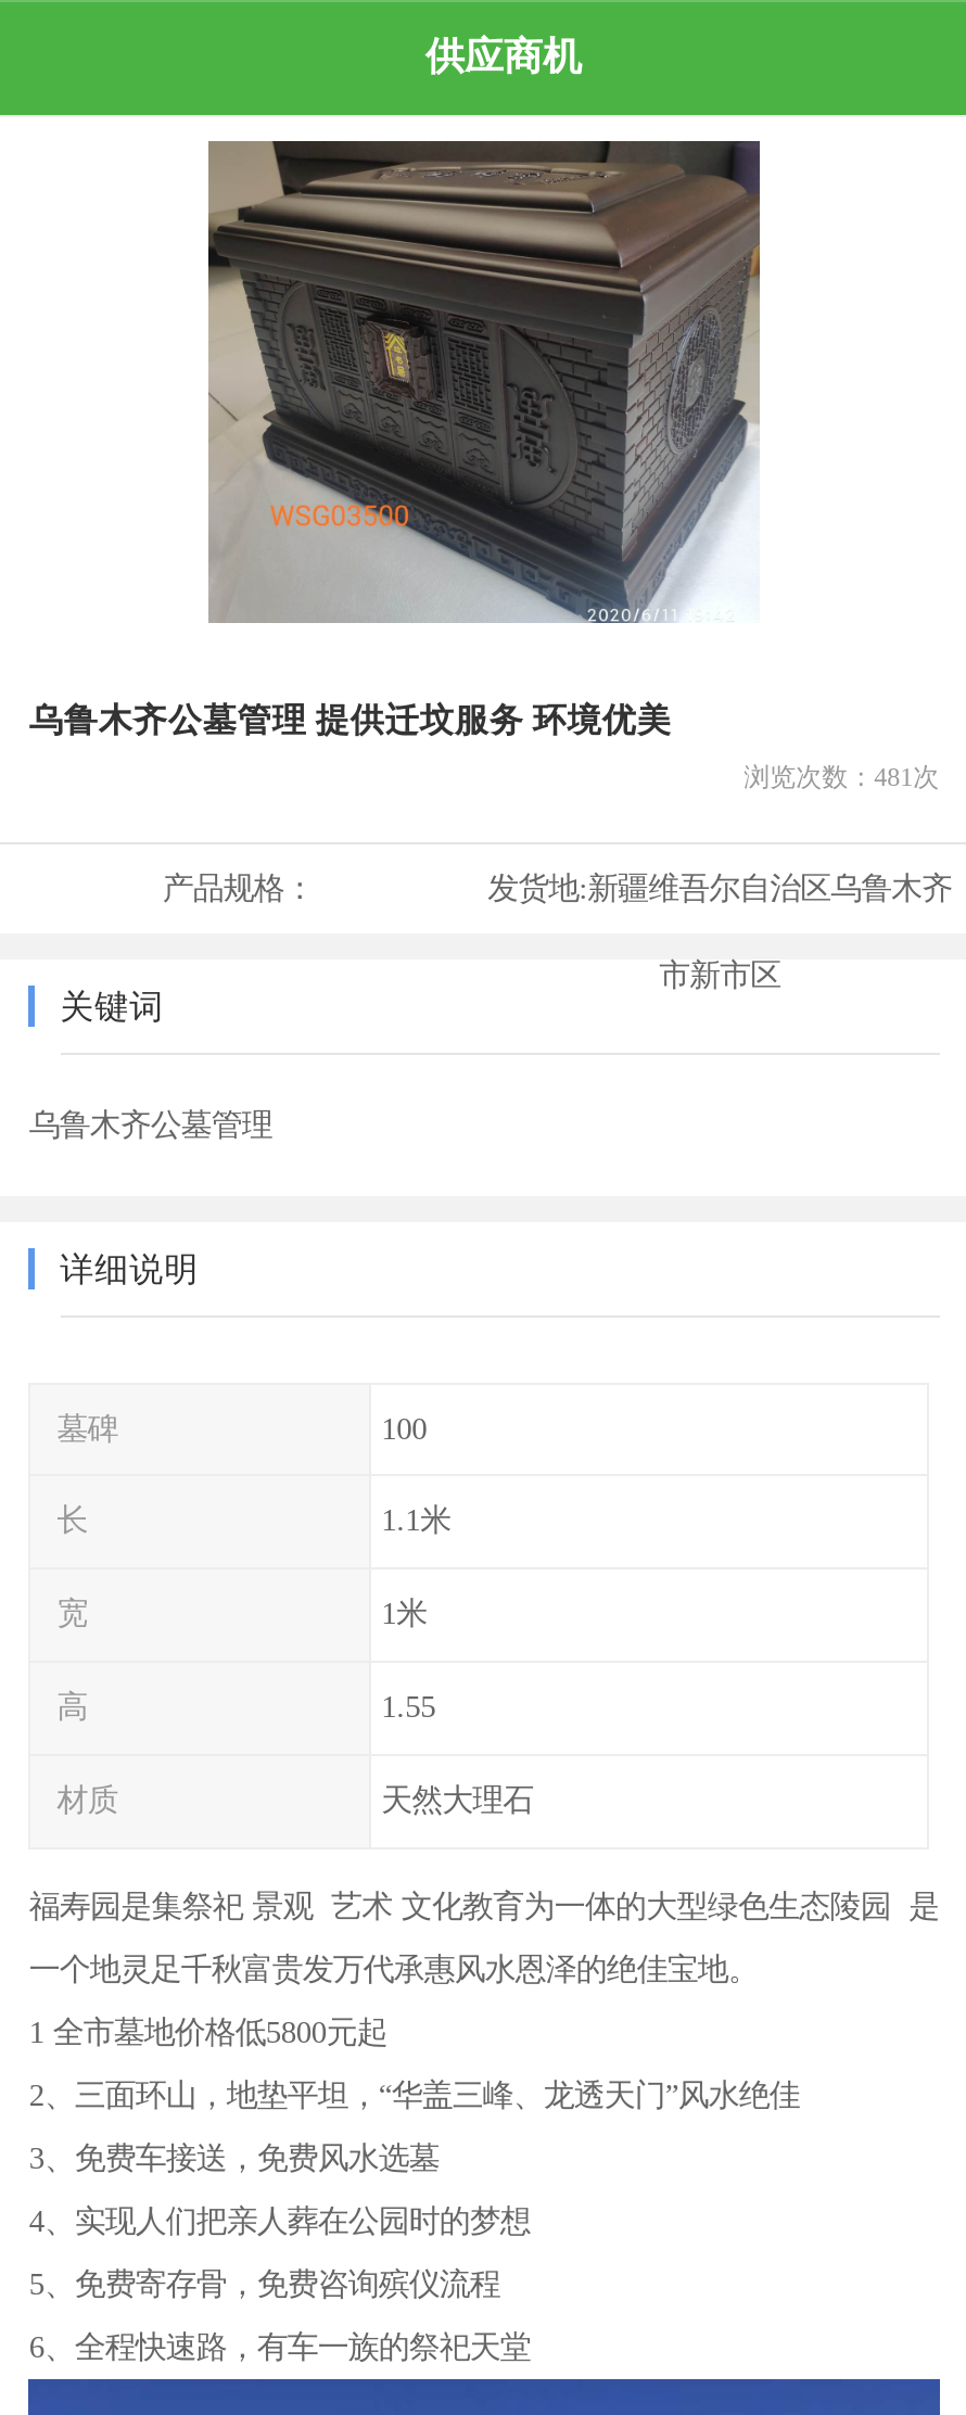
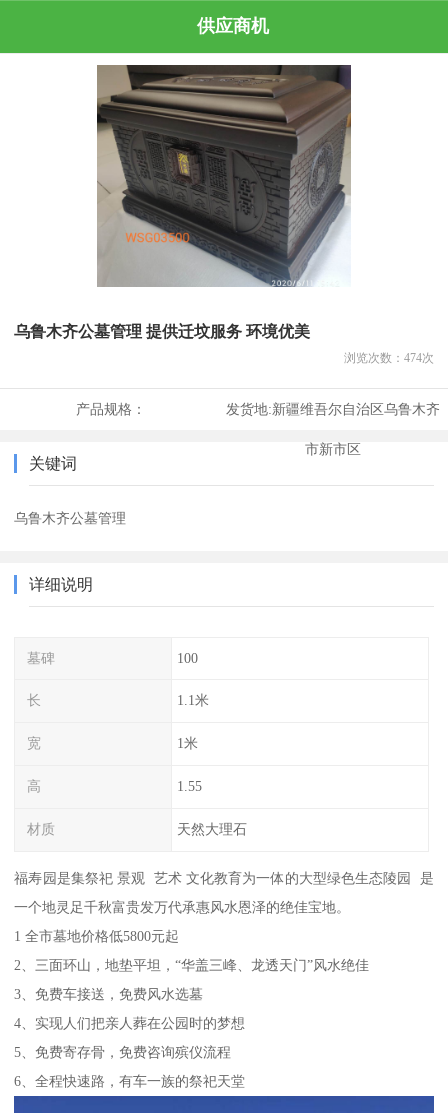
[744,761,939,791] 浏览次数：481次 -> [344,351,434,365] 浏览次数：474次

